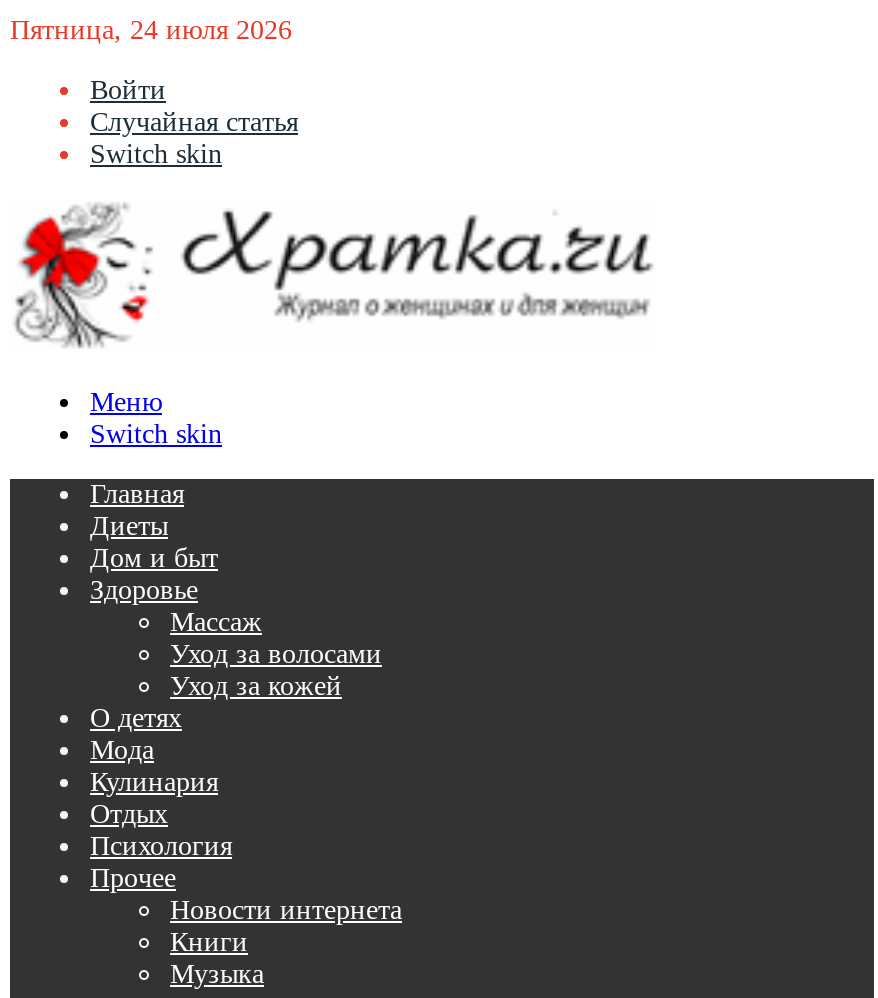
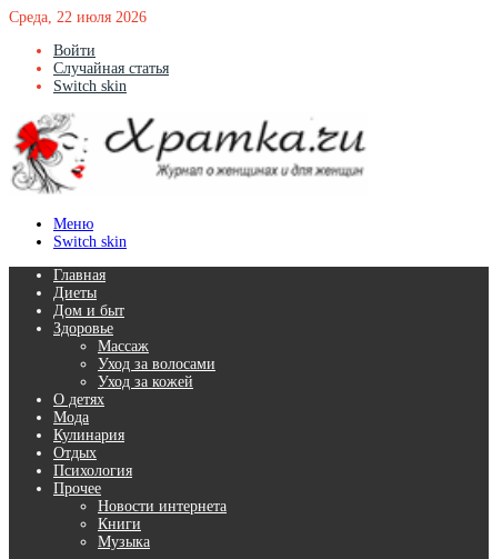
[10,15,292,45] Пятница, 24 июля 2026 -> [9,9,147,26] Среда, 22 июля 2026

